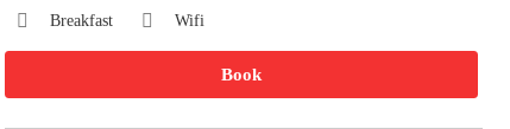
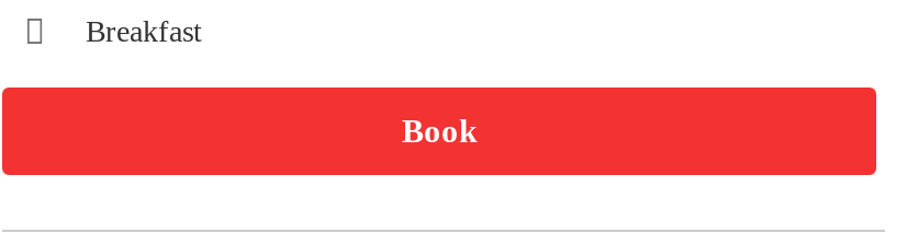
[175,12,204,30] Wifi -> none

